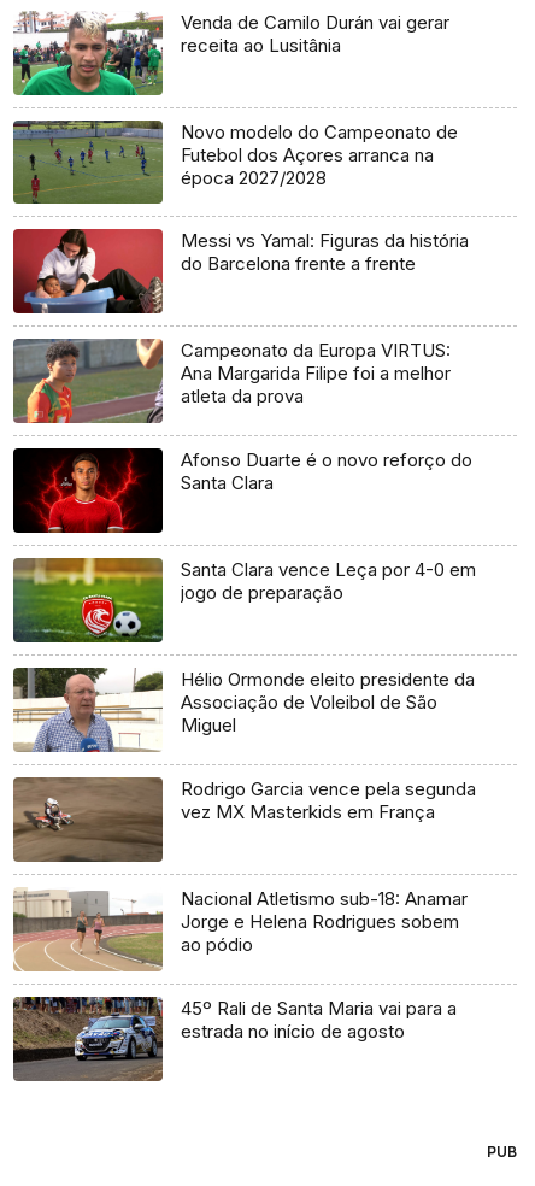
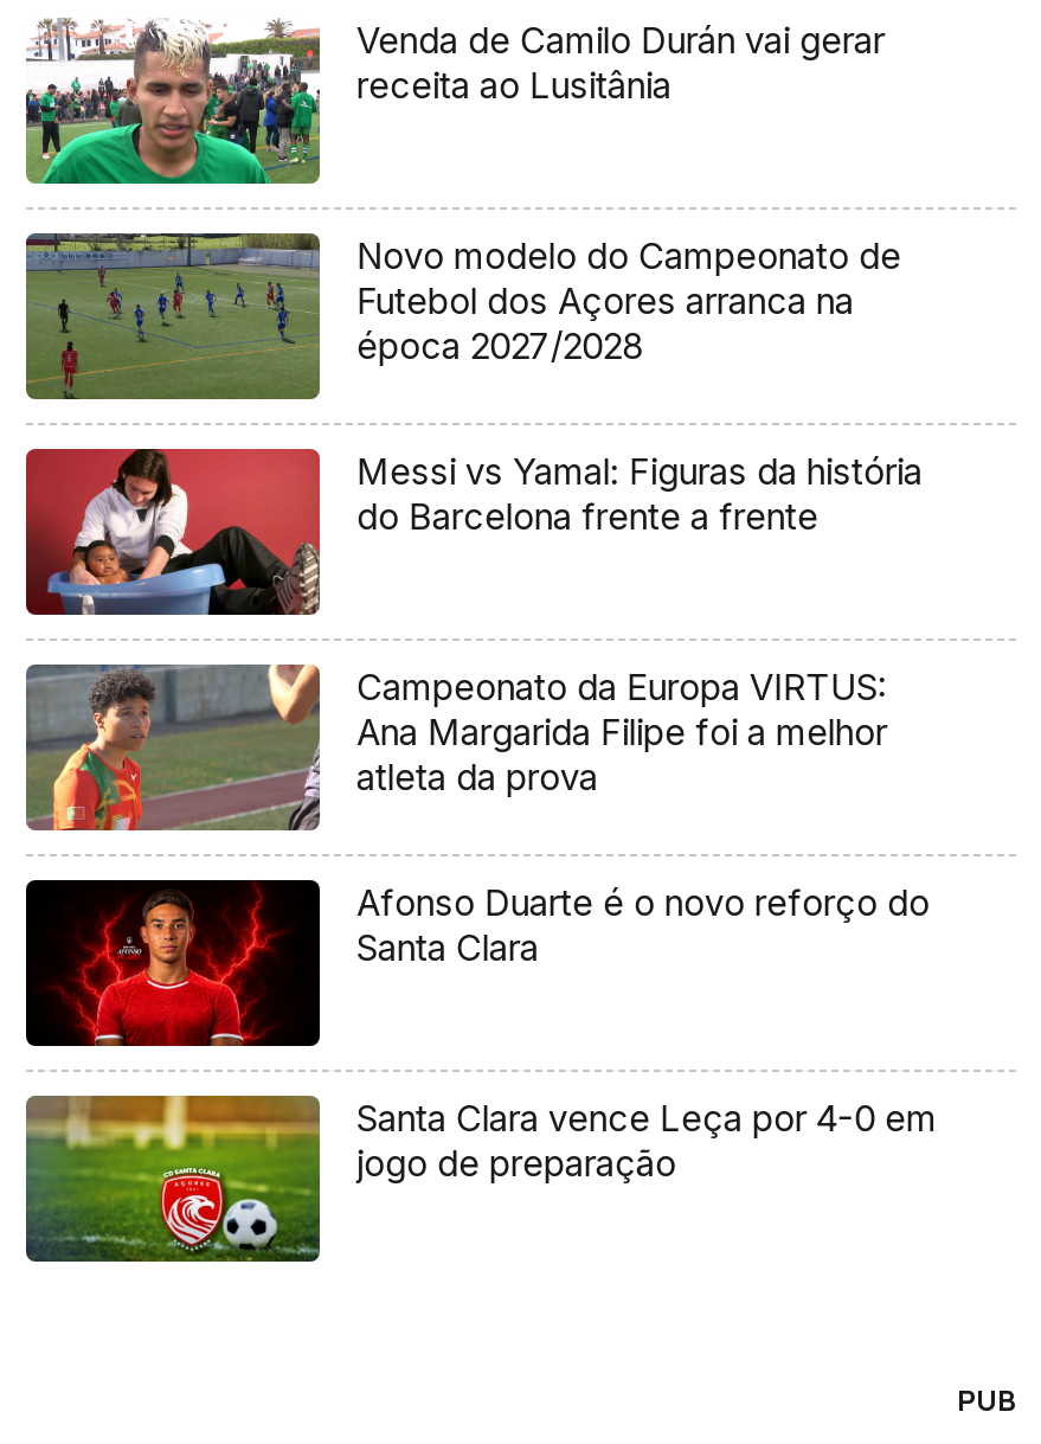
[13,667,476,824] [image] | Hélio Ormonde eleito presidente da | Associação de Voleibol de São | Miguel | Rodrigo Garcia vence pela segunda | vez MX Masterkids em França -> none
[13,776,468,1043] [image] | Nacional Atletismo sub-18: Anamar | Jorge e Helena Rodrigues sobem | ao pódio | 45º Rali de Santa Maria vai para a | estrada no início de agosto -> none
[12,887,164,971] [image] -> none
[13,996,163,1082] [image] -> none

